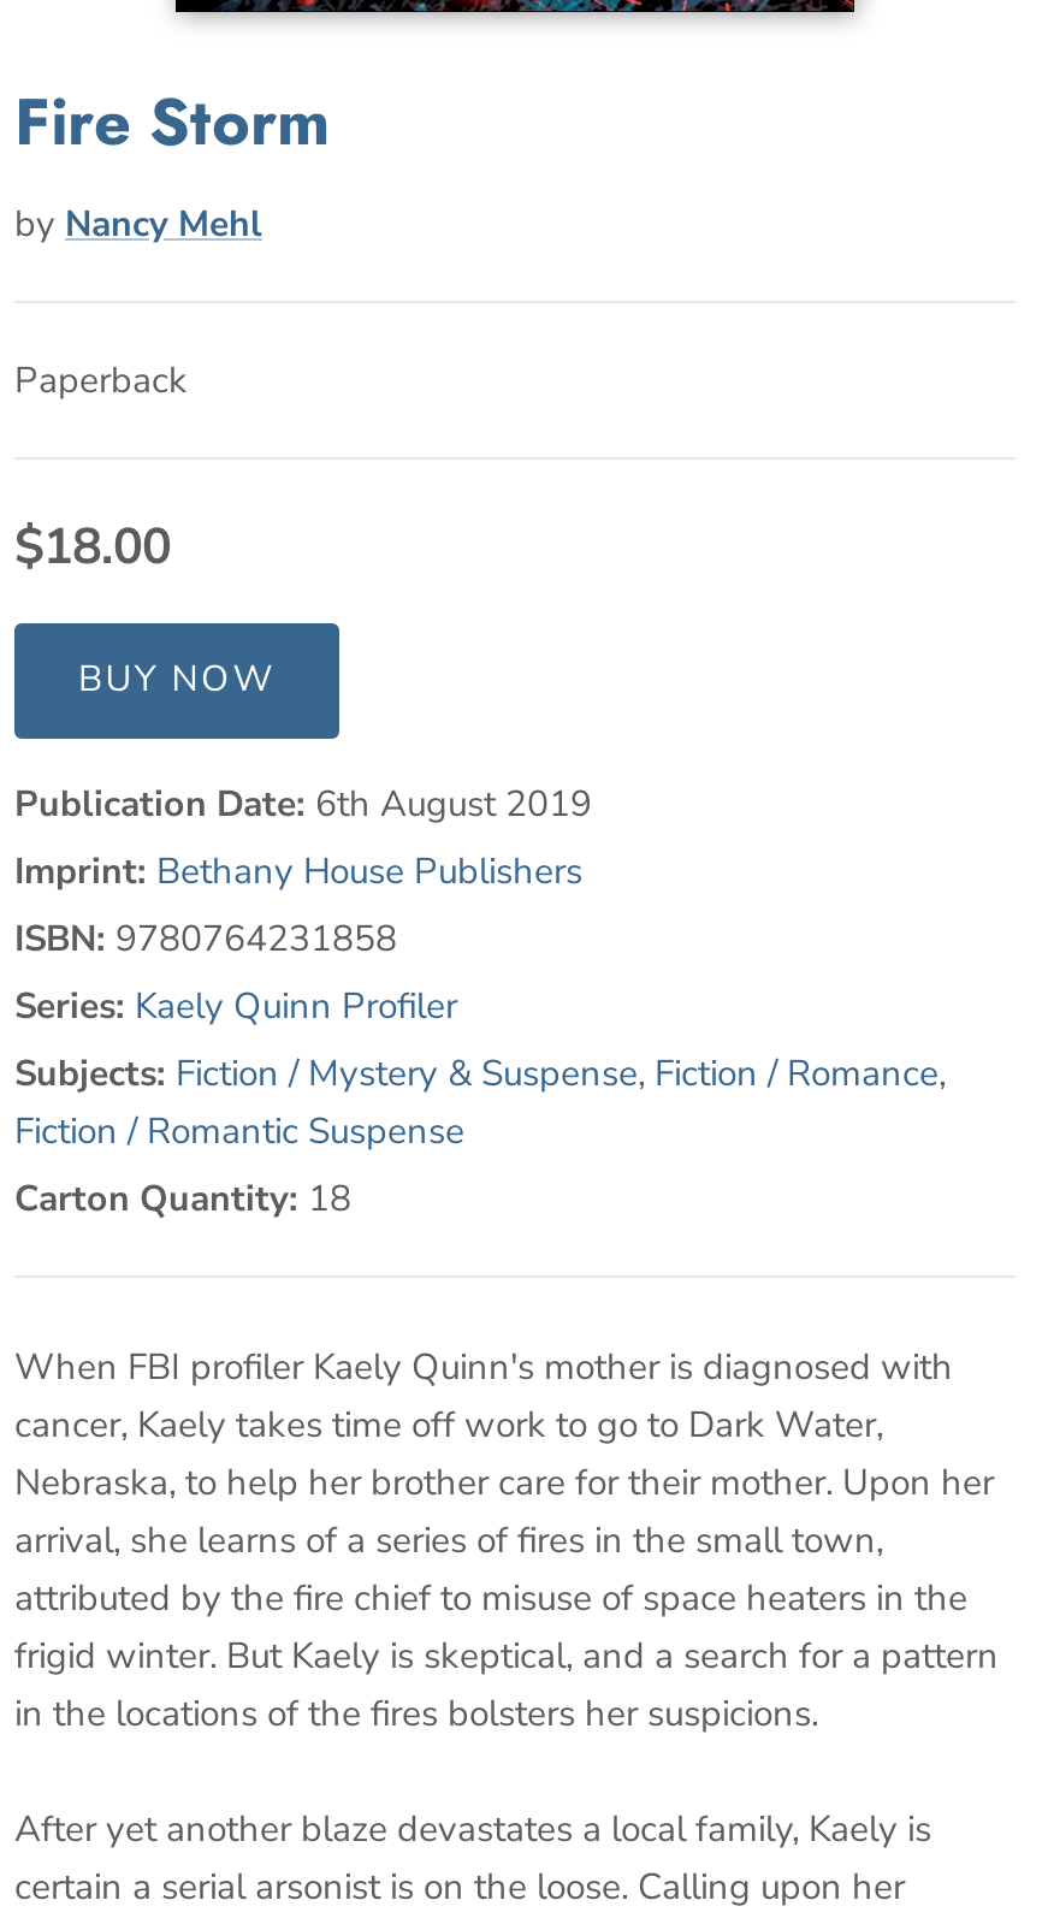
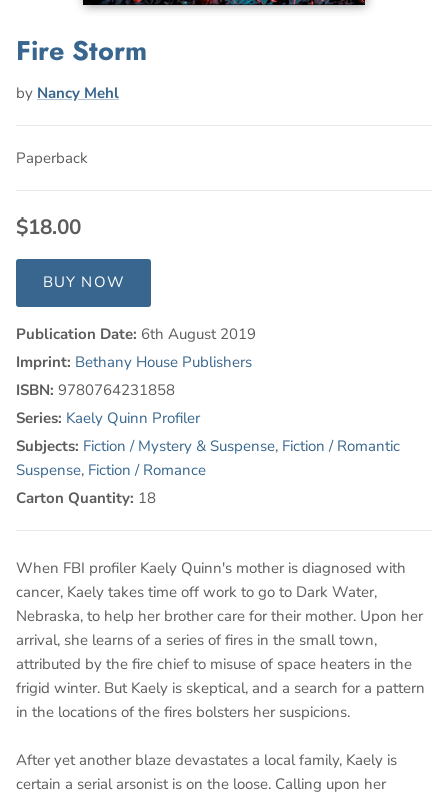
[14,1049,946,1155] Subjects: Fiction / Mystery & Suspense, Fiction / Romance, | Fiction / Romantic Suspense -> [16,436,400,480] Subjects: Fiction / Mystery & Suspense, Fiction / Romantic | Suspense, Fiction / Romance

